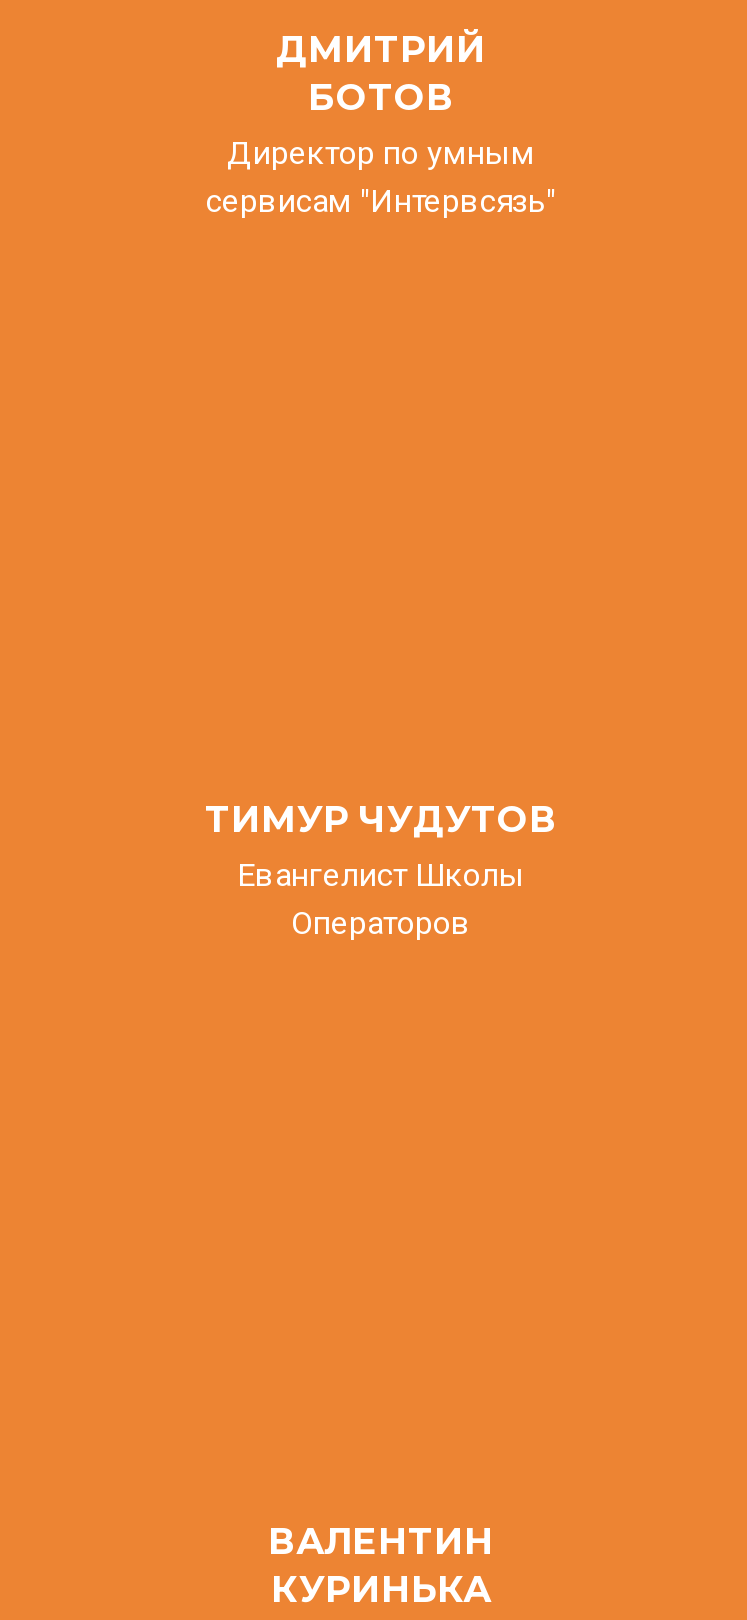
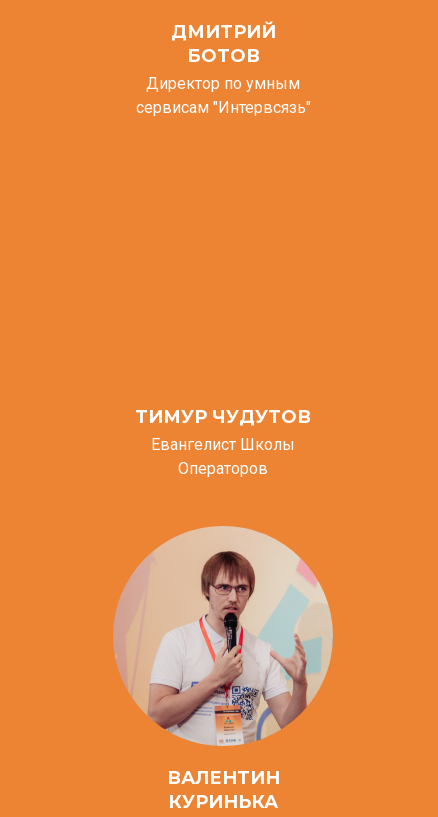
none -> [112,525,334,747] [image]

